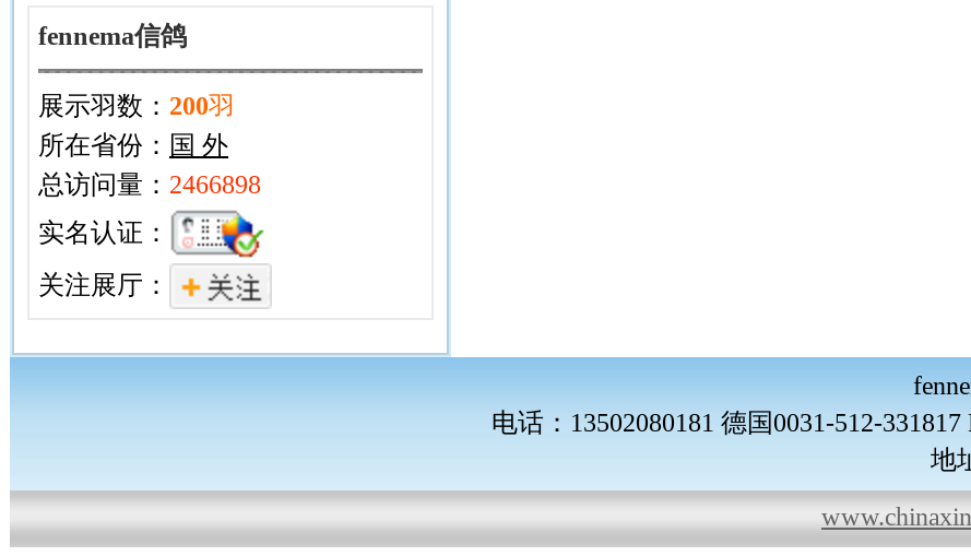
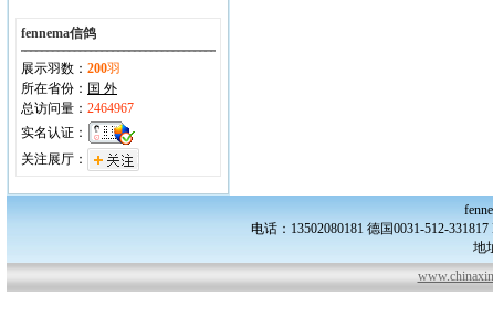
[38,169,261,200] 总访问量：2466898 -> [21,101,134,116] 总访问量：2464967

